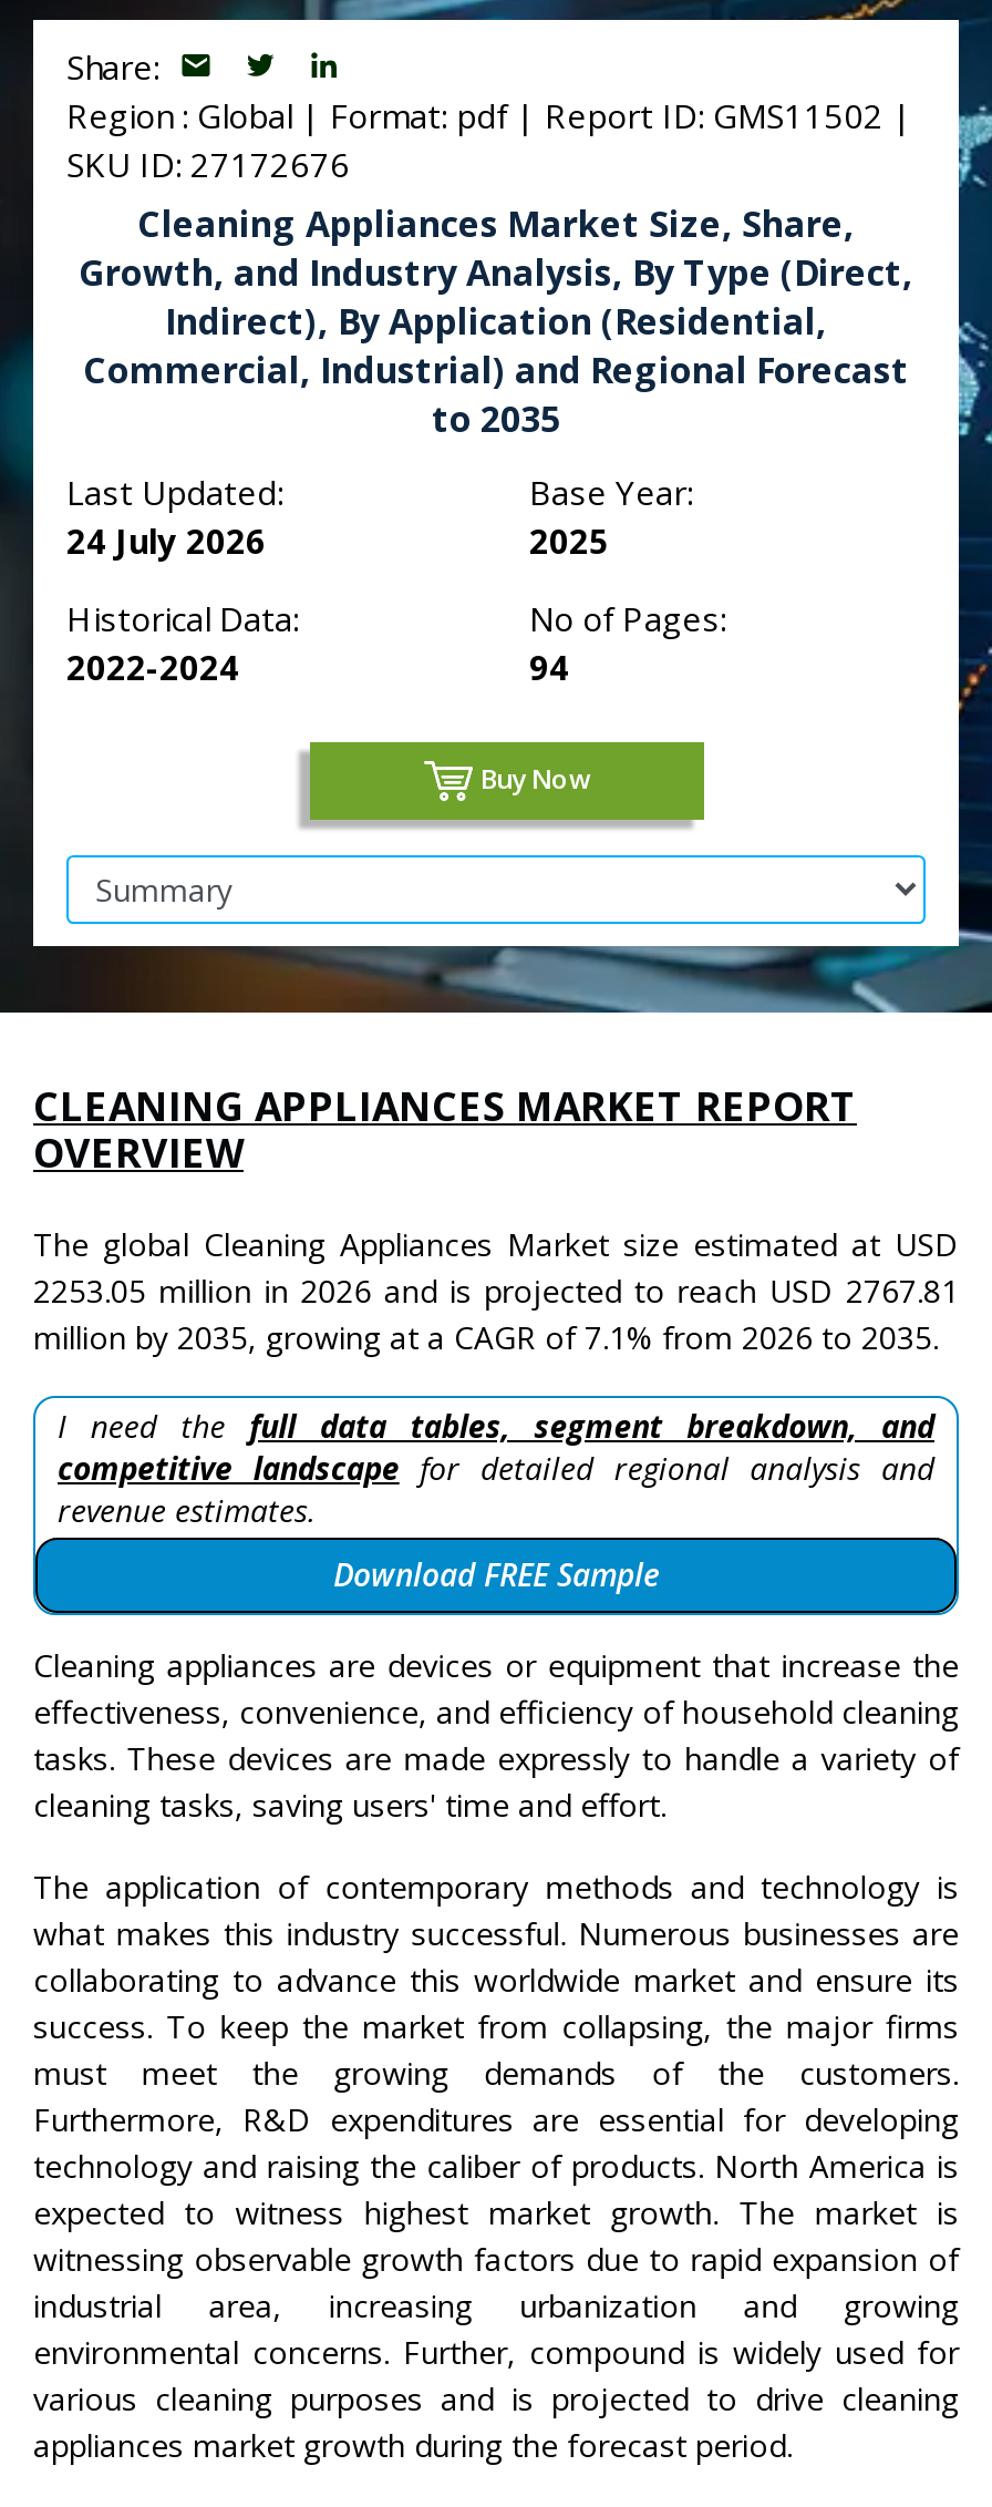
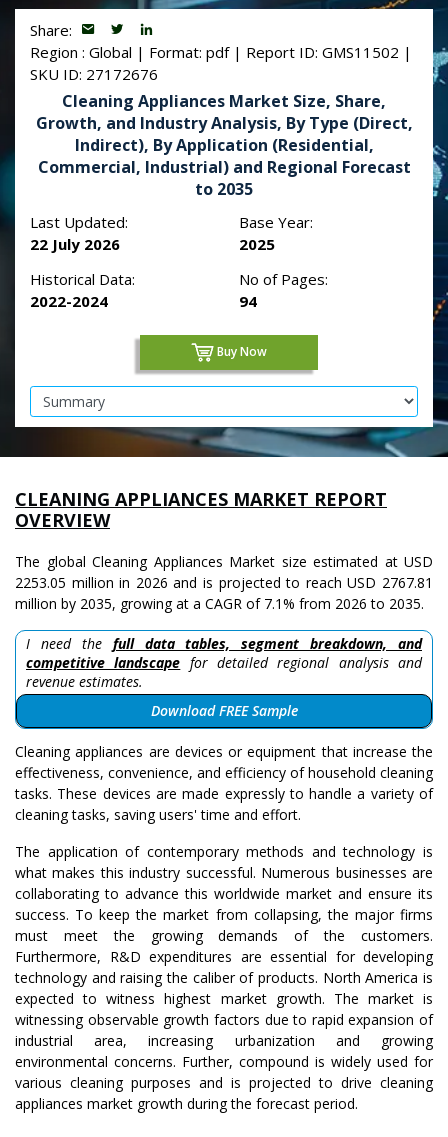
[66,518,266,563] 24 July 2026 -> [30,234,120,254] 22 July 2026

